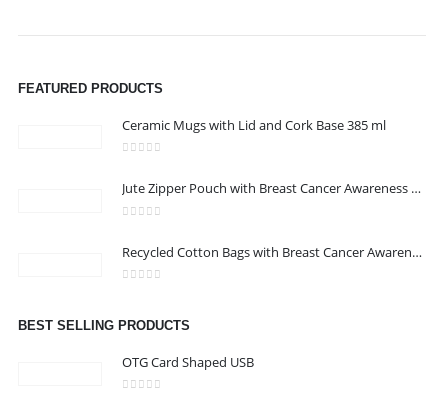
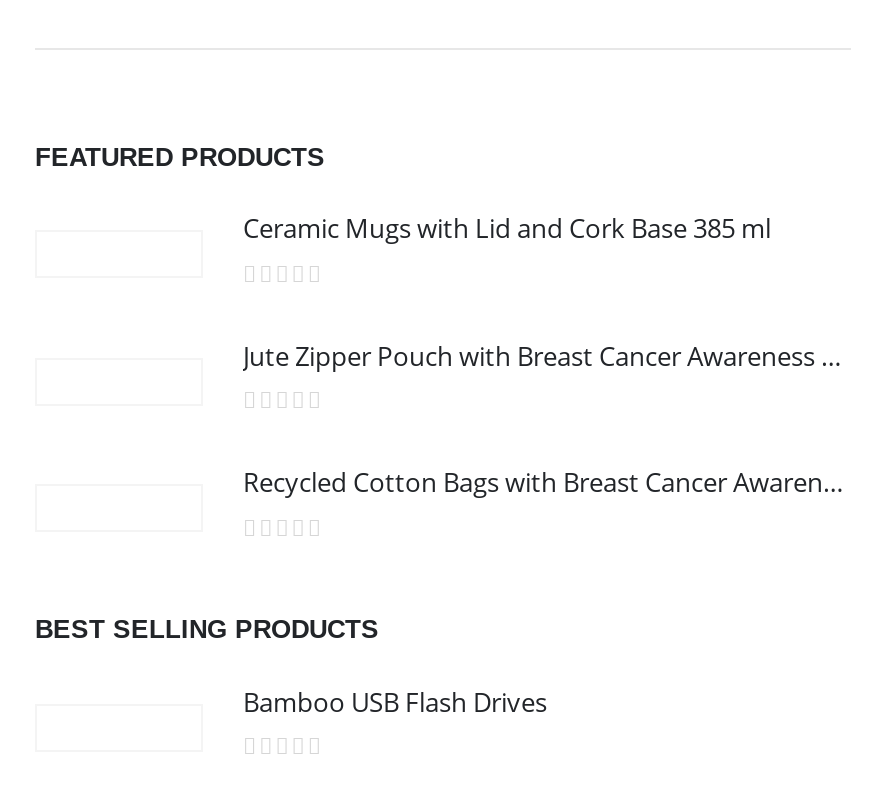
[122,352,254,370] OTG Card Shaped USB -> [243,684,547,720] Bamboo USB Flash Drives

